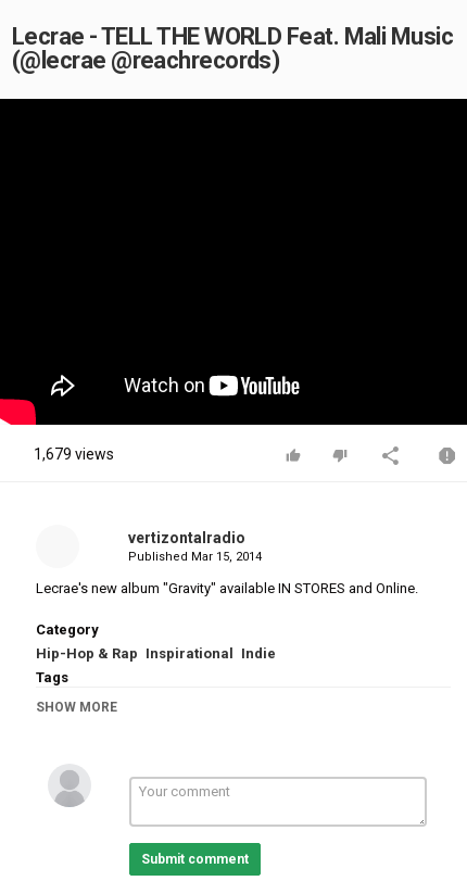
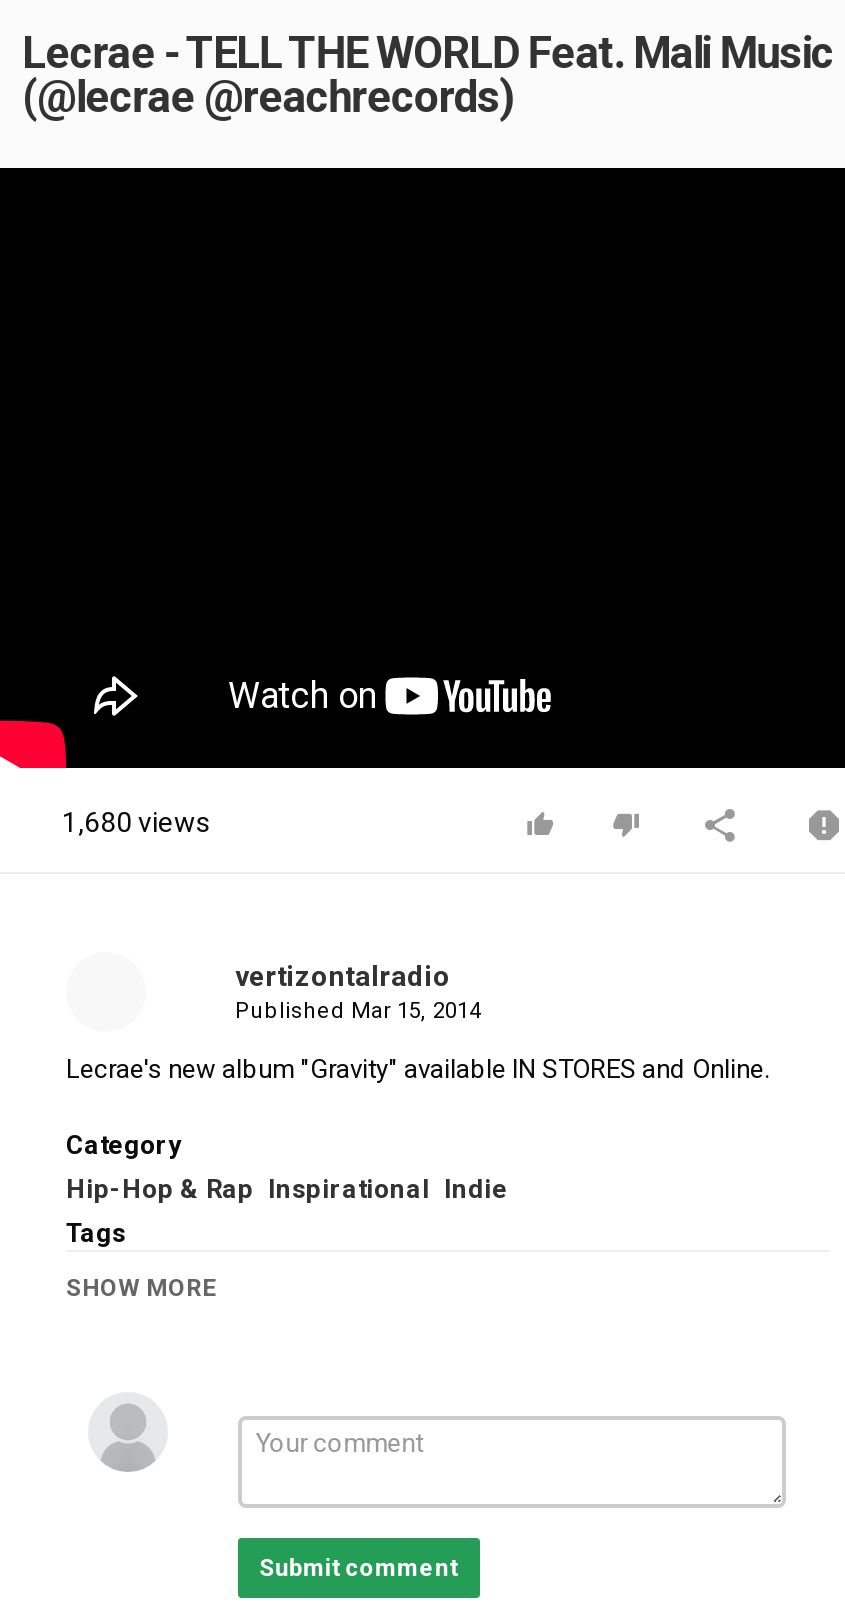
[34,445,114,463] 1,679 views -> [62,806,210,838] 1,680 views

